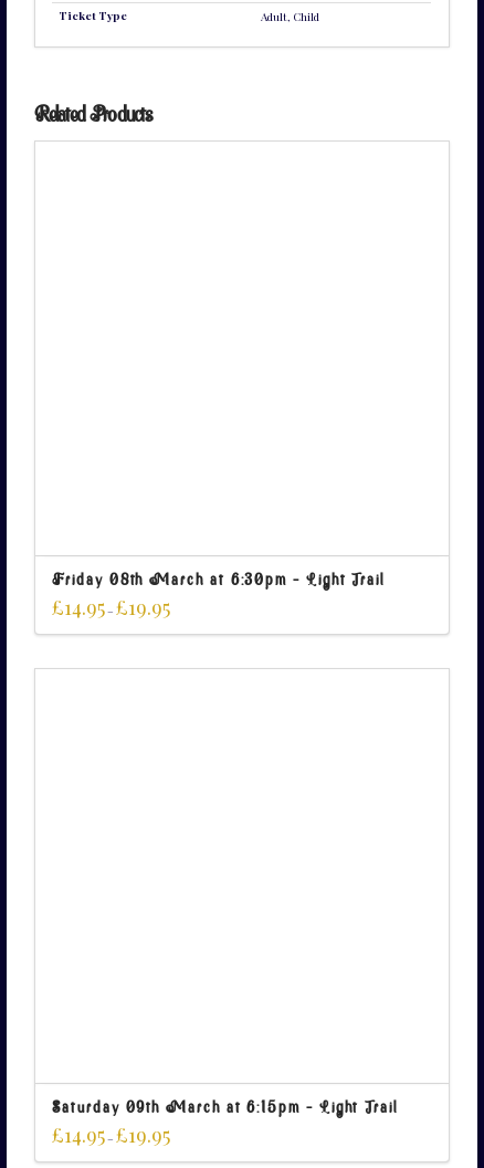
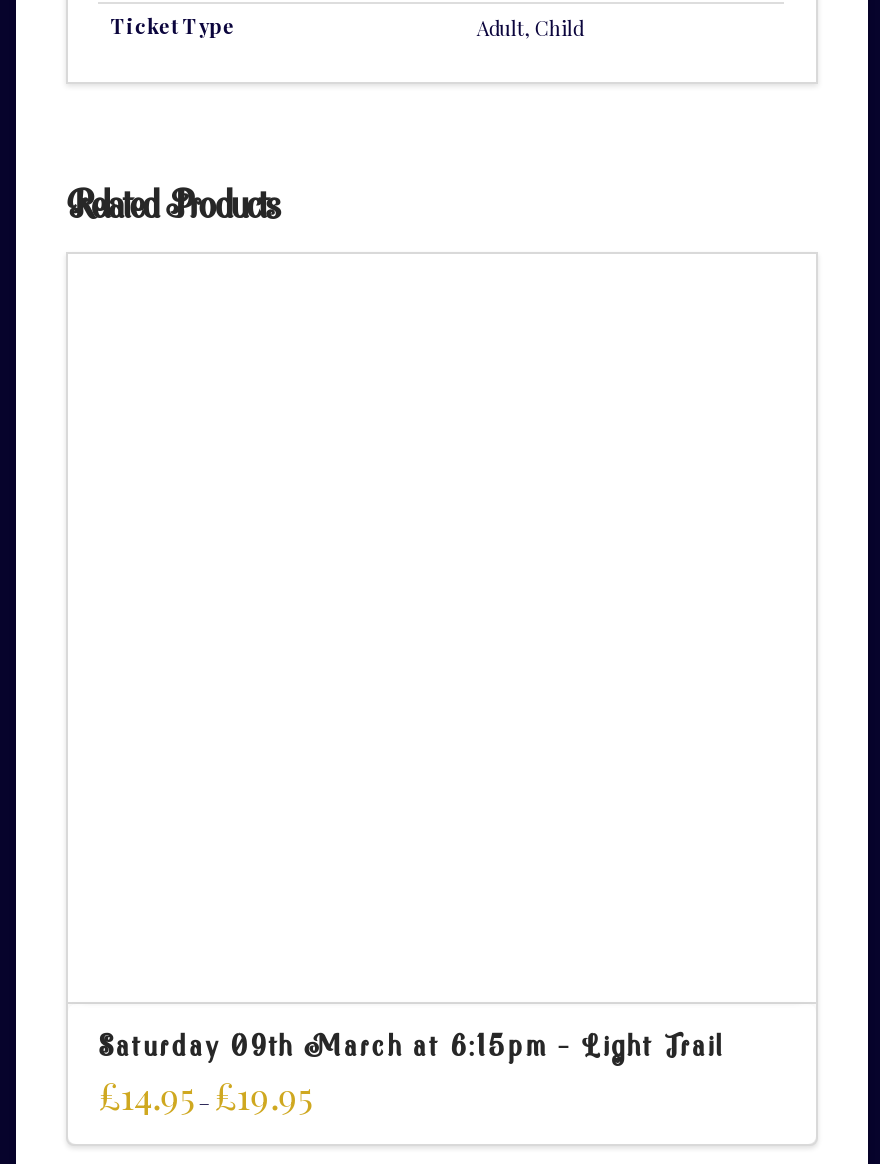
[52,566,385,621] Friday 08th March at 6:30pm – Light Trail | £14.95– £19.95 -> none

